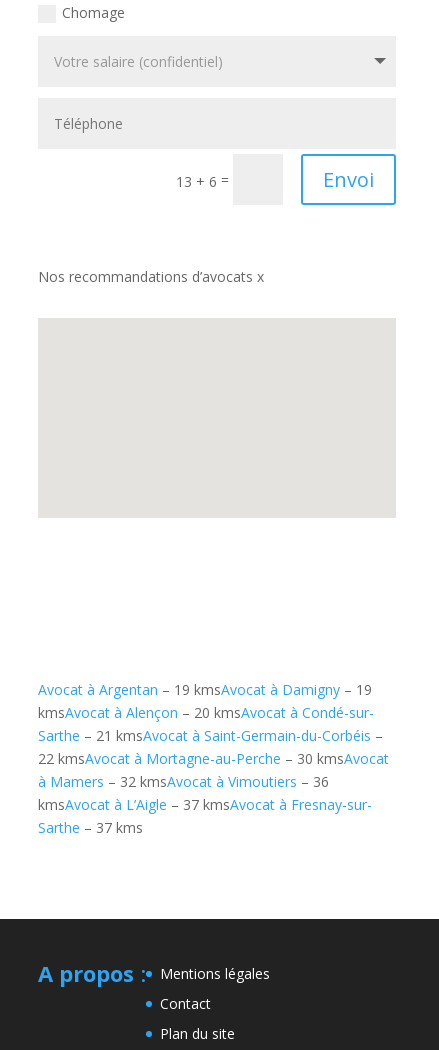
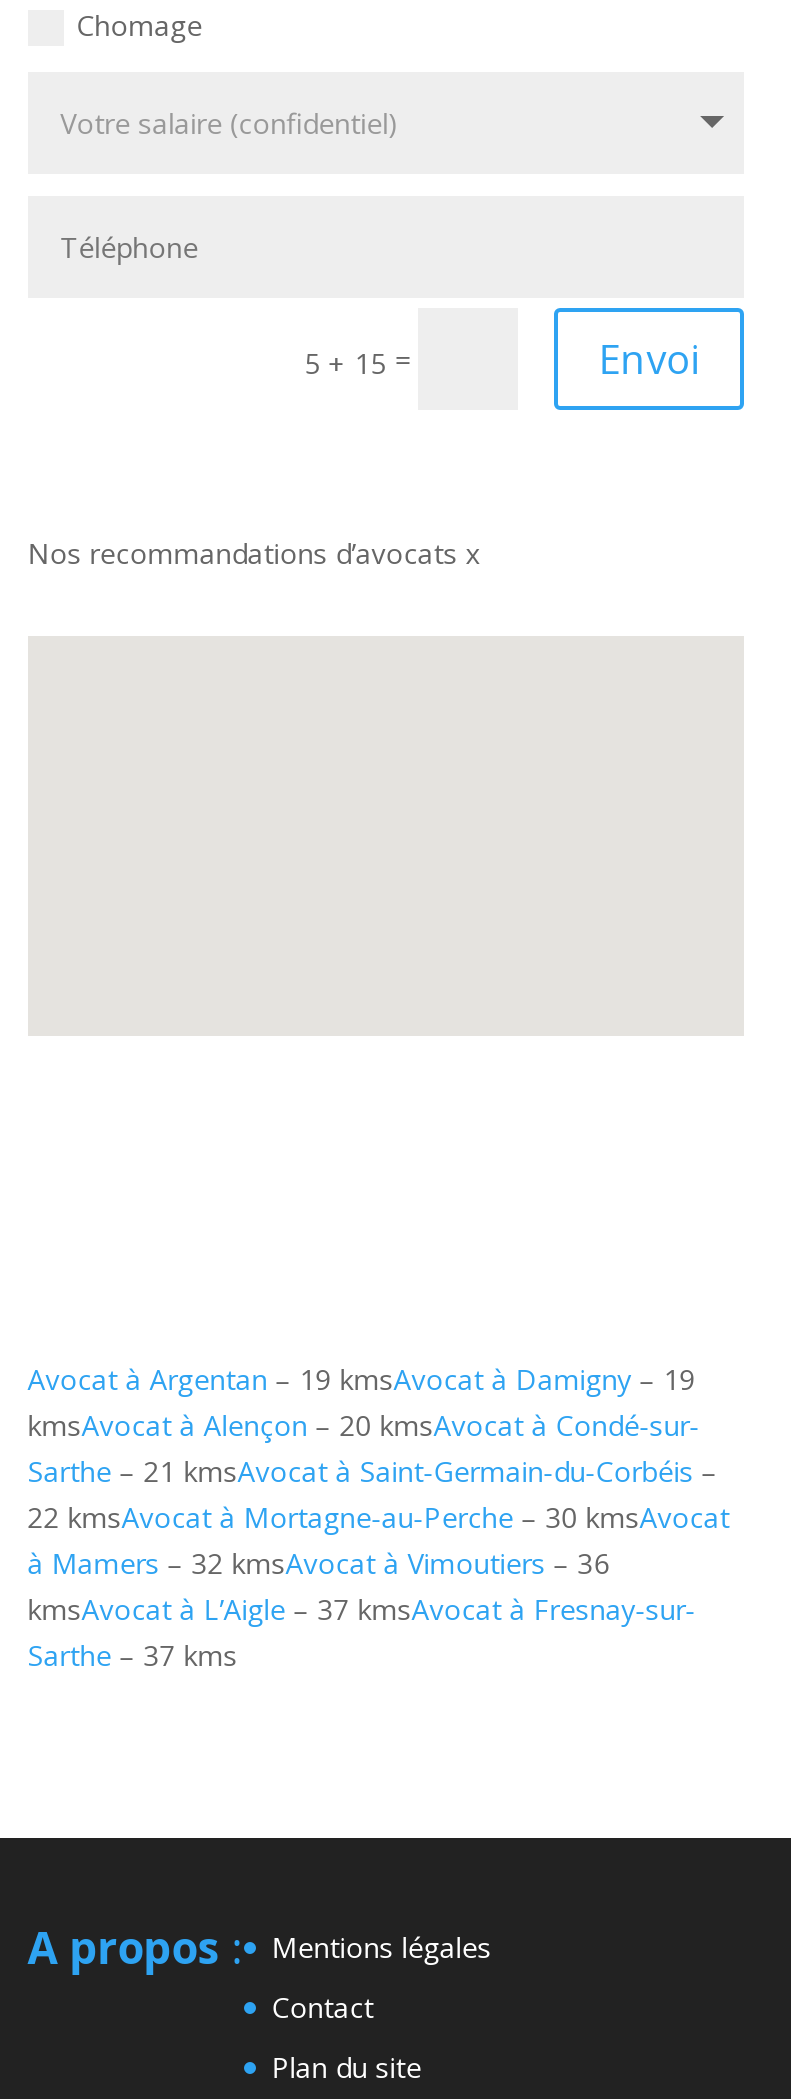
[176,170,233,191] 13 + 6 = -> [304,341,418,382] 5 + 15 =

